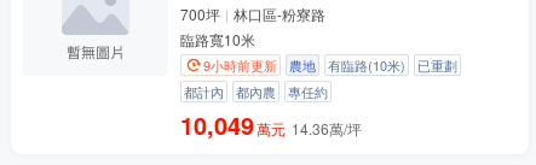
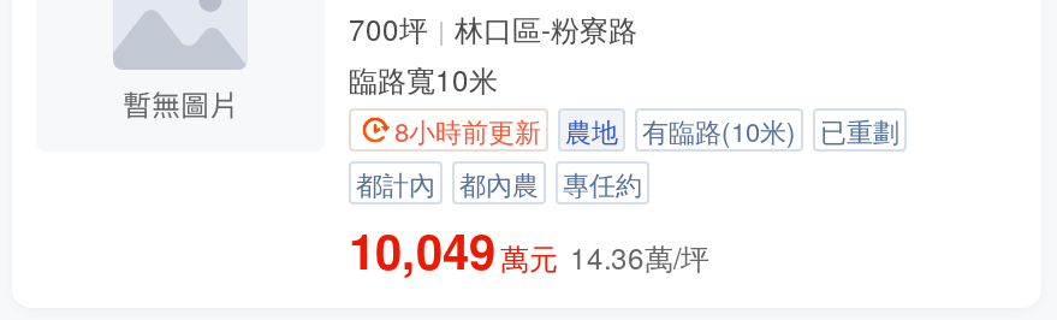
[203,55,457,74] 9小時前更新 農地 有臨路(10米) 已重劃 -> [394,110,899,148] 8小時前更新 農地 有臨路(10米) 已重劃

